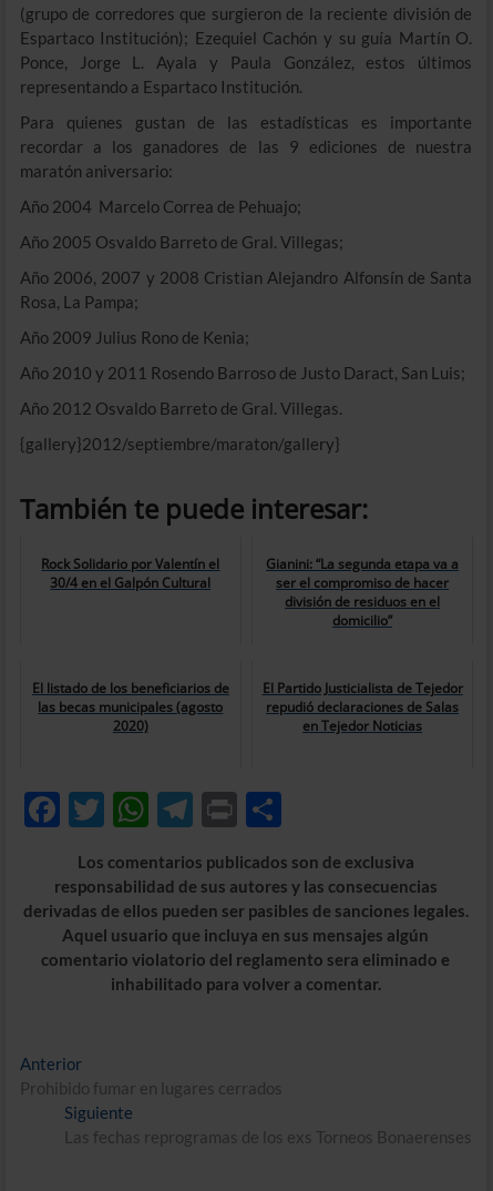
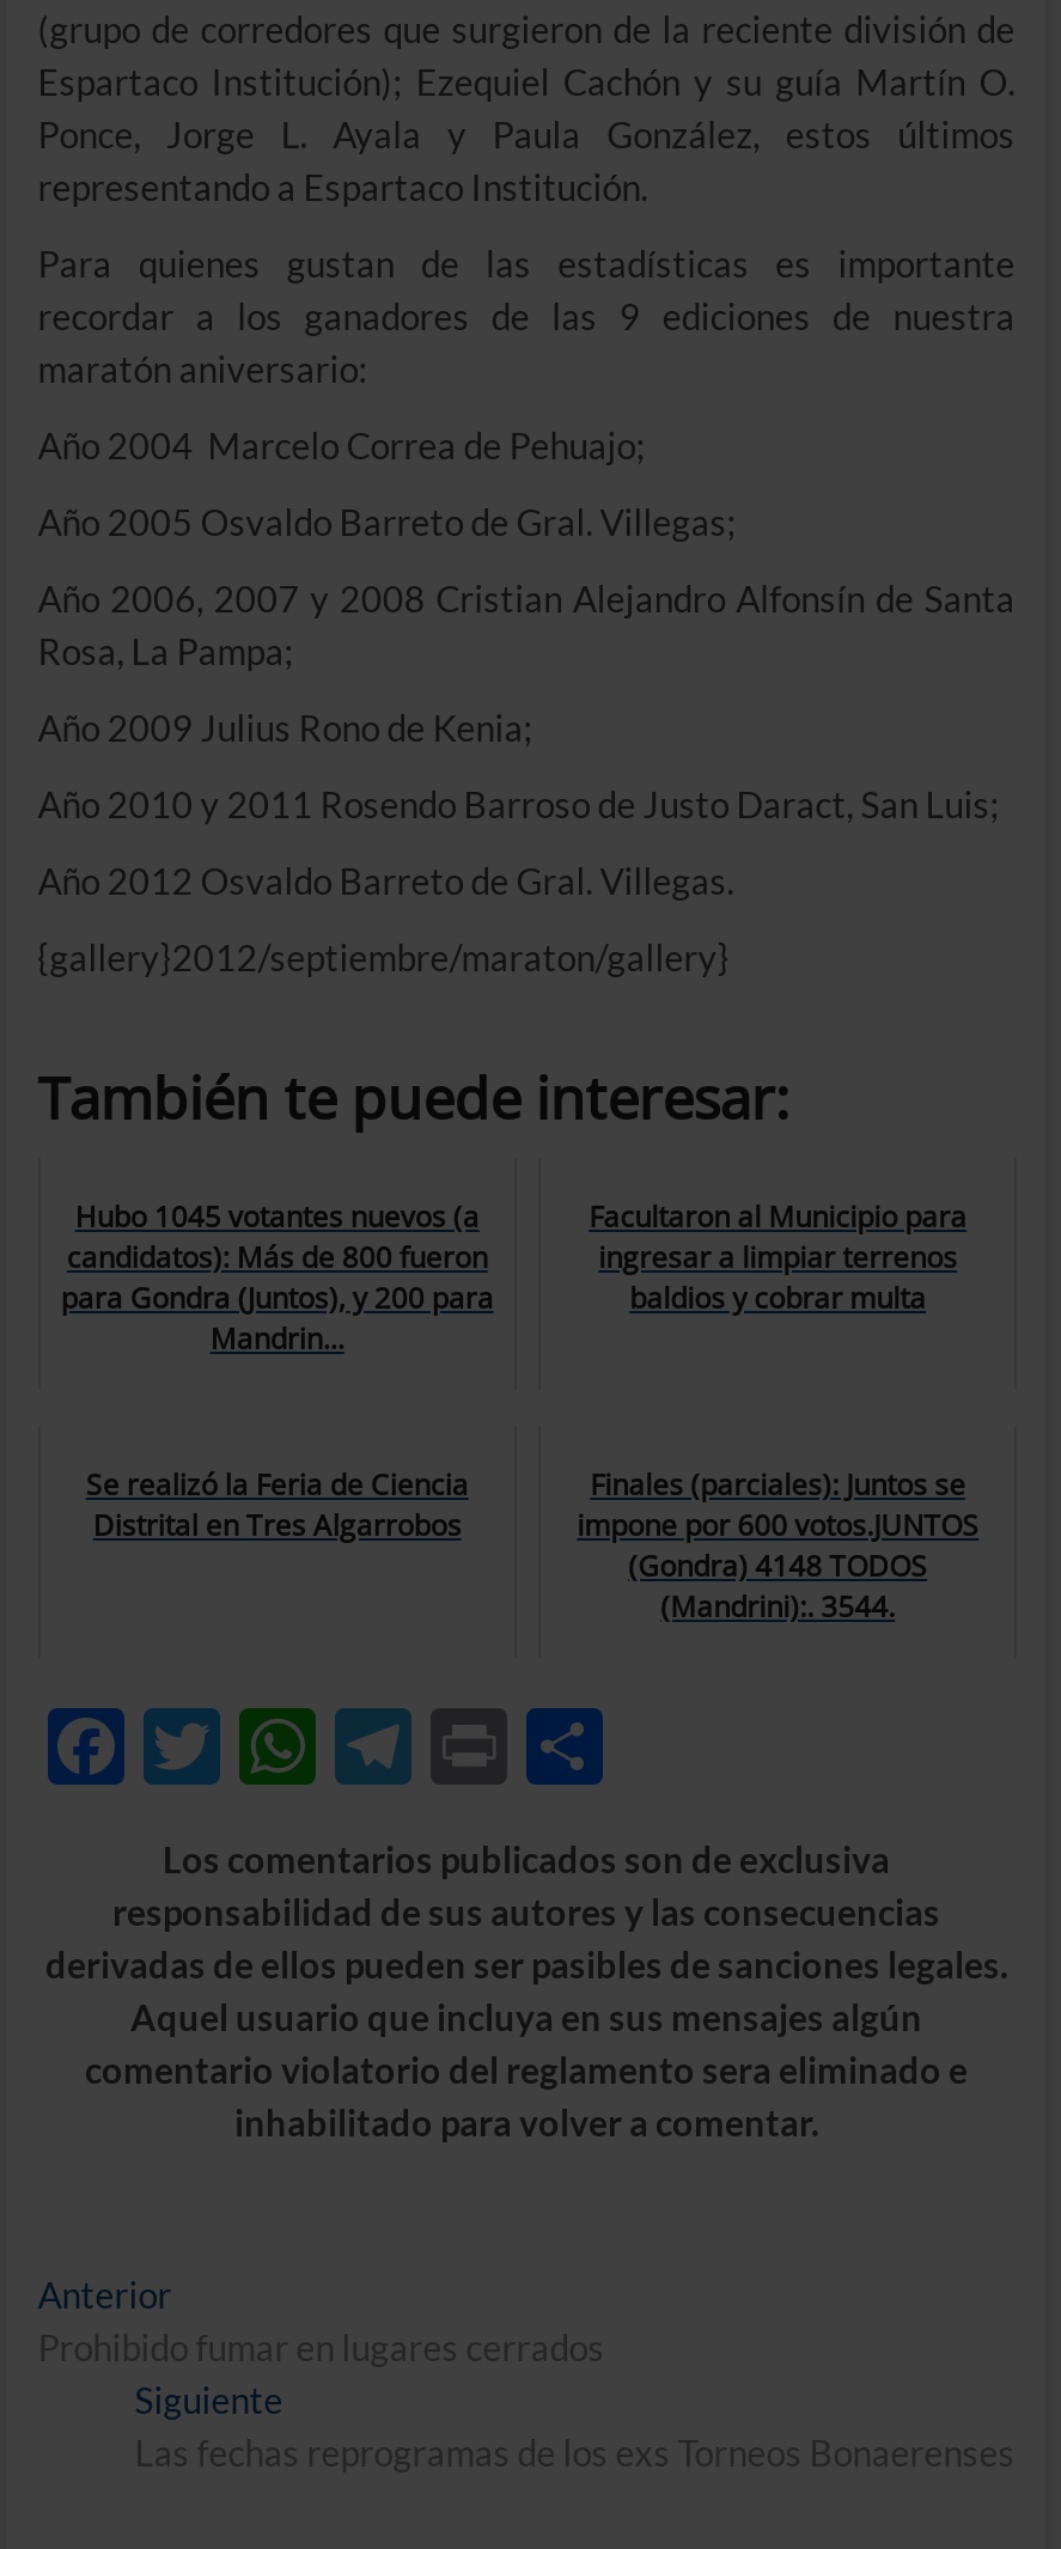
[41,554,220,592] Rock Solidario por Valentín el | 30/4 en el Galpón Cultural -> [61,1196,494,1358] Hubo 1045 votantes nuevos (a | candidatos): Más de 800 fueron | para Gondra (Juntos), y 200 para | Mandrin...
[266,554,459,630] Gianini: “La segunda etapa va a | ser el compromiso de hacer | división de residuos en el | domicilio” -> [589,1196,967,1318] Facultaron al Municipio para | ingresar a limpiar terrenos | baldios y cobrar multa
[32,678,229,735] El listado de los beneficiarios de | las becas municipales (agosto | 2020) -> [86,1464,469,1545] Se realizó la Feria de Ciencia | Distrital en Tres Algarrobos
[262,678,463,735] El Partido Justicialista de Tejedor | repudió declaraciones de Salas | en Tejedor Noticias -> [577,1464,979,1626] Finales (parciales): Juntos se | impone por 600 votos.JUNTOS | (Gondra) 4148 TODOS | (Mandrini):. 3544.

